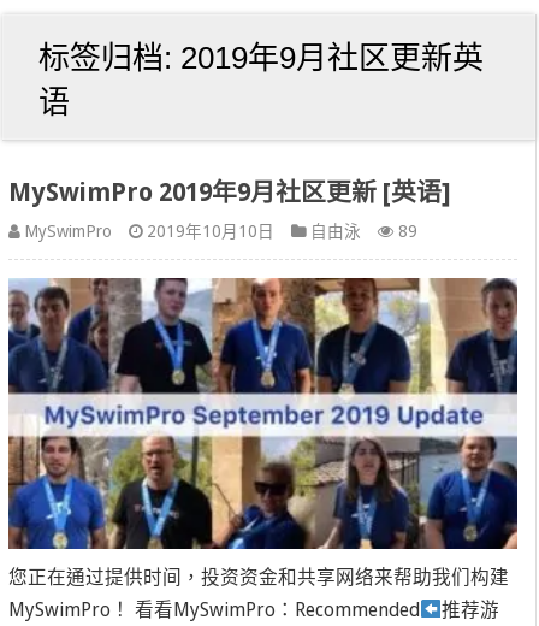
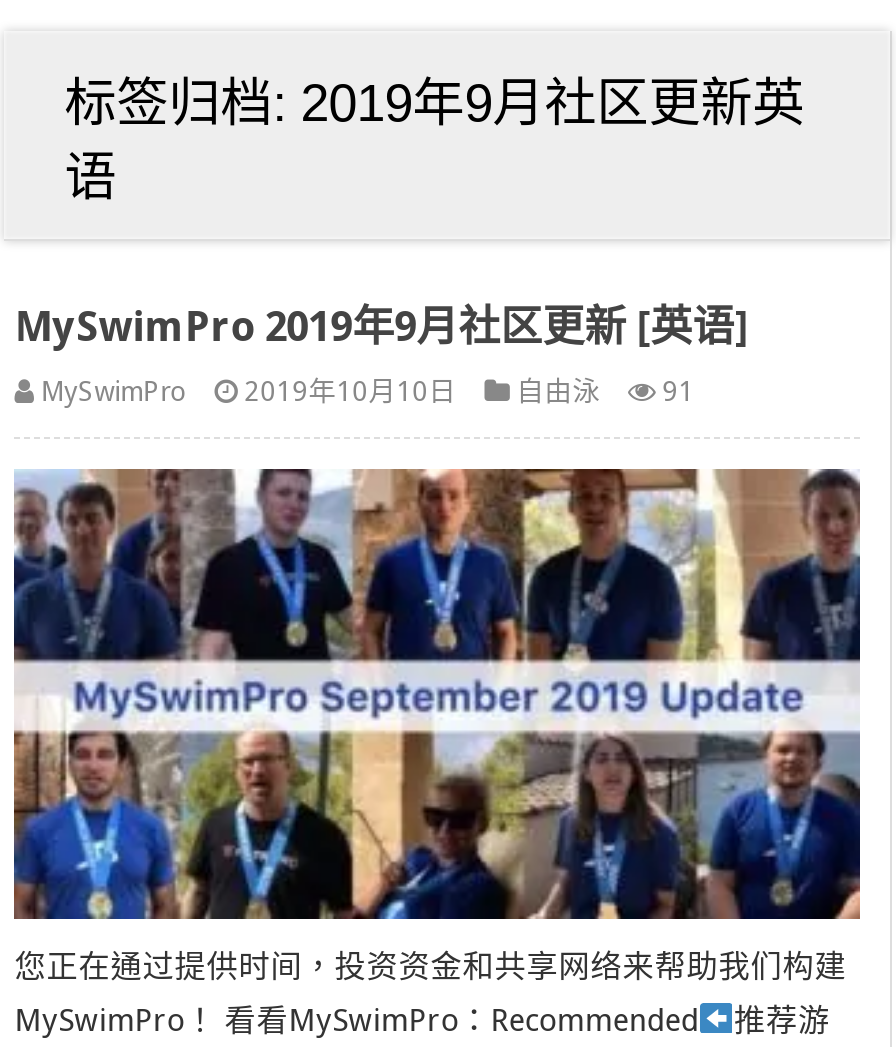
[24,222,418,241] MySwimPro 2019年10月10日 自由泳 89 -> [40,375,694,407] MySwimPro 2019年10月10日 自由泳 91

